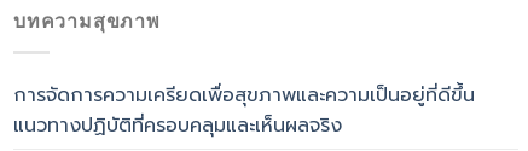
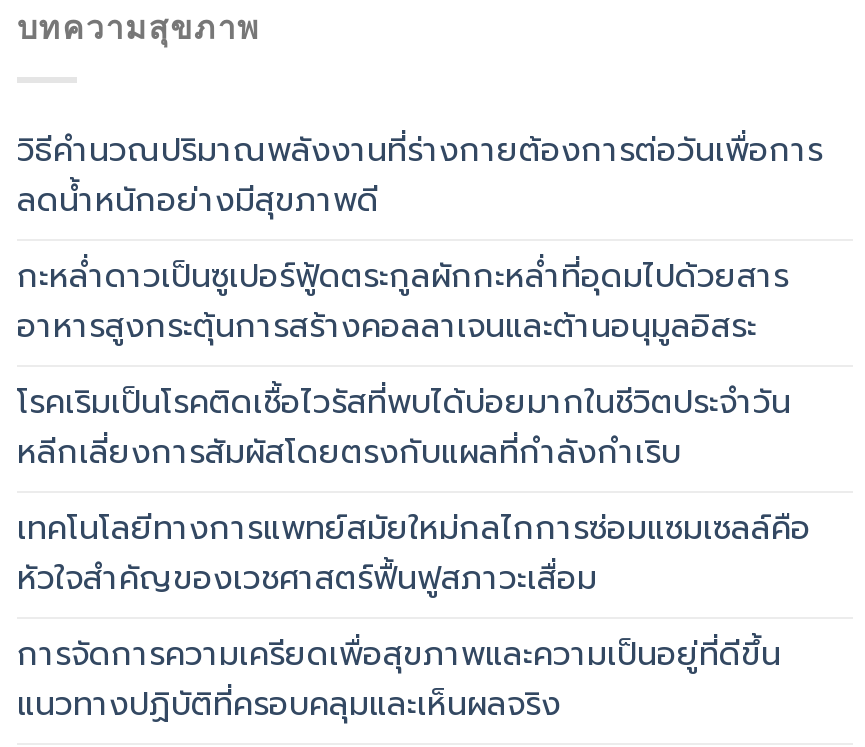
none -> [17,126,823,602] วิธีคำนวณปริมาณพลังงานที่ร่างกายต้องการต่อวันเพื่อการ | ลดน้ำหนักอย่างมีสุขภาพดี | กะหล่ำดาวเป็นซูเปอร์ฟู้ดตระกูลผักกะหล่ำที่อุดมไปด้วยสาร | อาหารสูงกระตุ้นการสร้างคอลลาเจนและต้านอนุมูลอิสระ | โรคเริมเป็นโรคติดเชื้อไวรัสที่พบได้บ่อยมากในชีวิตประจำวัน | หลีกเลี่ยงการสัมผัสโดยตรงกับแผลที่กำลังกำเริบ | เทคโนโลยีทางการแพทย์สมัยใหม่กลไกการซ่อมแซมเซลล์คือ | หัวใจสำคัญของเวชศาสตร์ฟื้นฟูสภาวะเสื่อม

